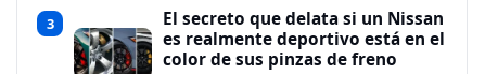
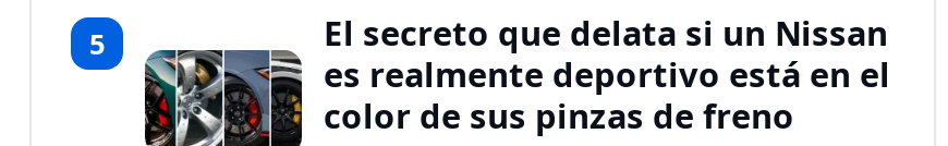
[46,14,54,33] 3 -> [89,24,105,63] 5

